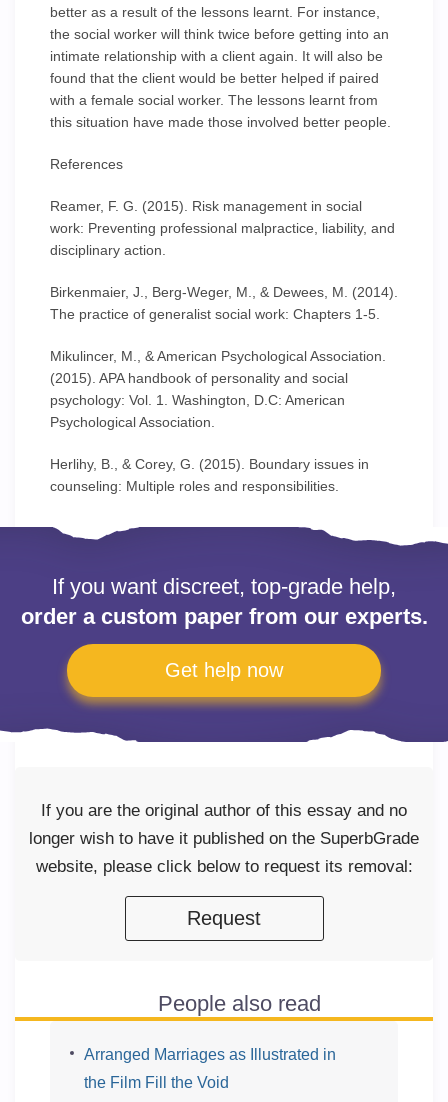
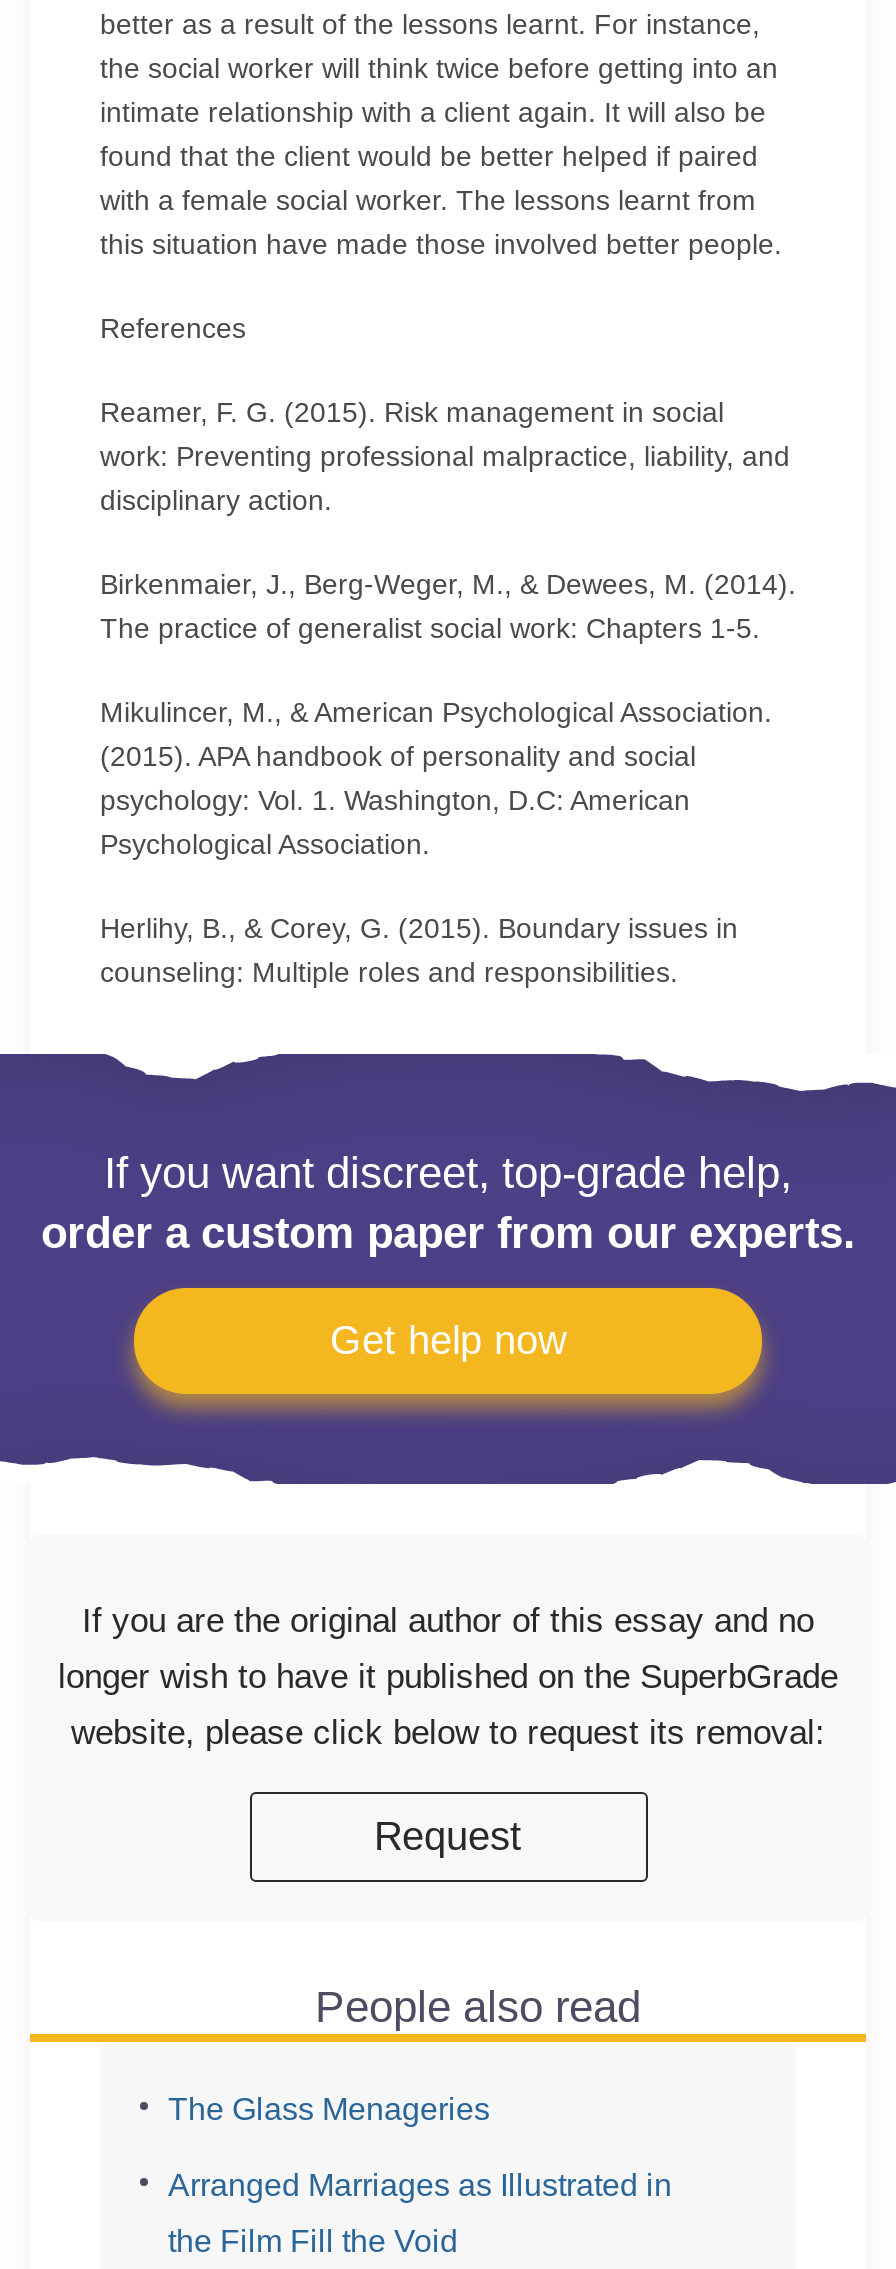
none -> [168,2092,490,2126] The Glass Menageries

